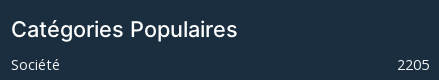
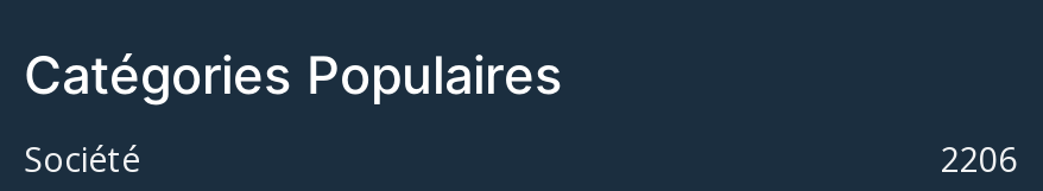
[397,55,429,74] 2205 -> [941,135,1017,181] 2206

